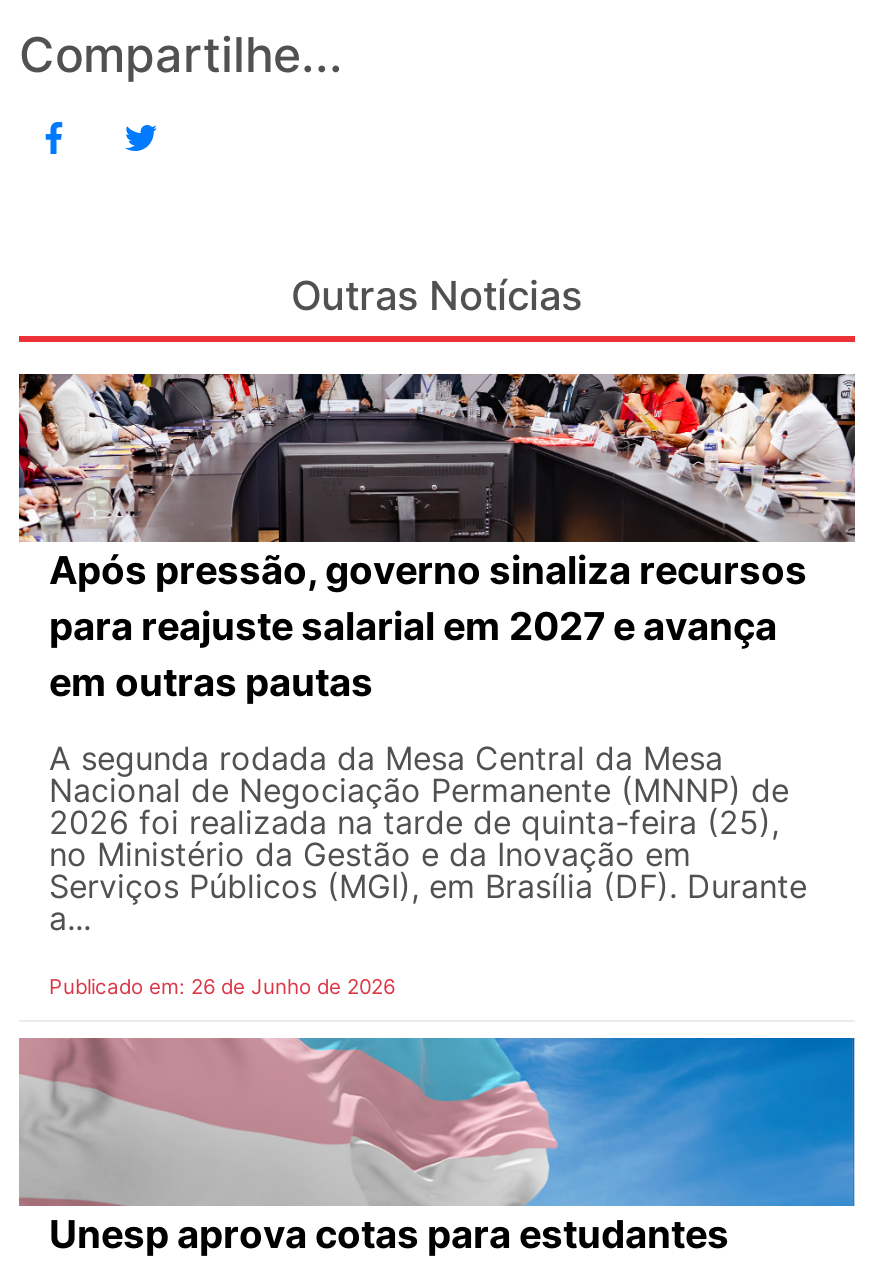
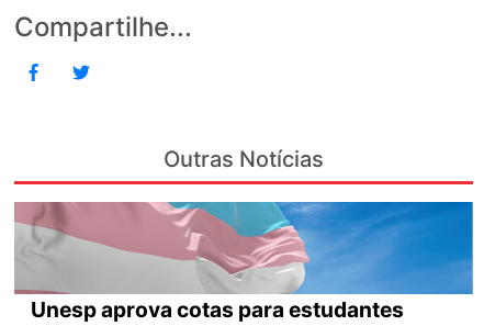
[17,372,857,998] [image] | Após pressão, governo sinaliza recursos | para reajuste salarial em 2027 e avança | em outras pautas | A segunda rodada da Mesa Central da Mesa | Nacional de Negociação Permanente (MNNP) de | 2026 foi realizada na tarde de quinta-feira (25), | no Ministério da Gestão e da Inovação em | Serviços Públicos (MGI), em Brasília (DF). Durante | a... | Publicado em: 26 de Junho de 2026 -> none

